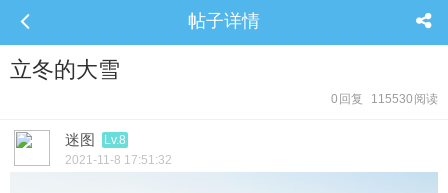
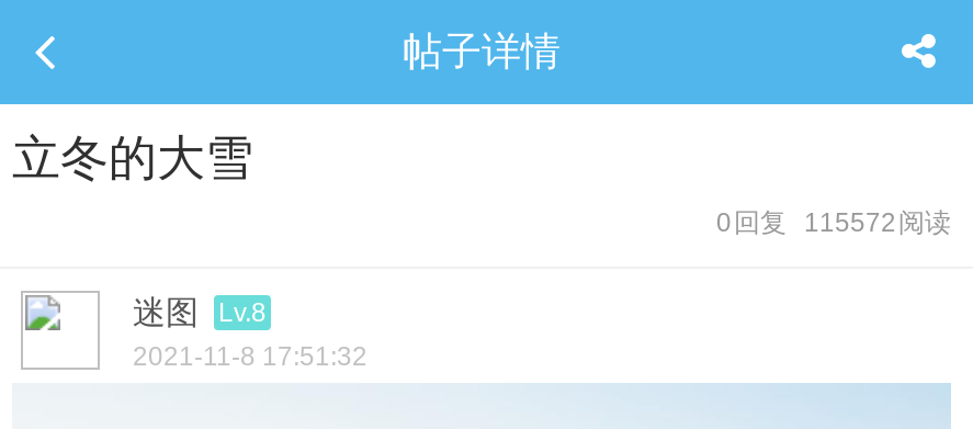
[331,92,438,106] 0回复 115530阅读 -> [716,207,951,238] 0回复 115572阅读

